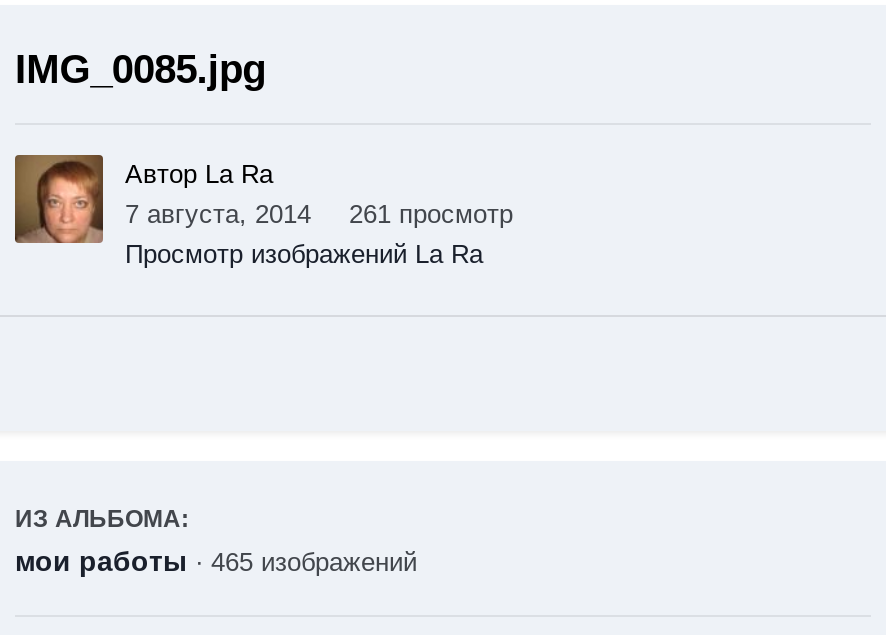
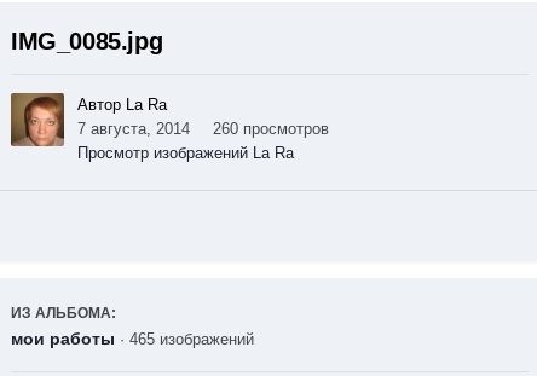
[125,200,513,230] 7 августа, 2014 261 просмотр -> [77,120,329,138] 7 августа, 2014 260 просмотров

